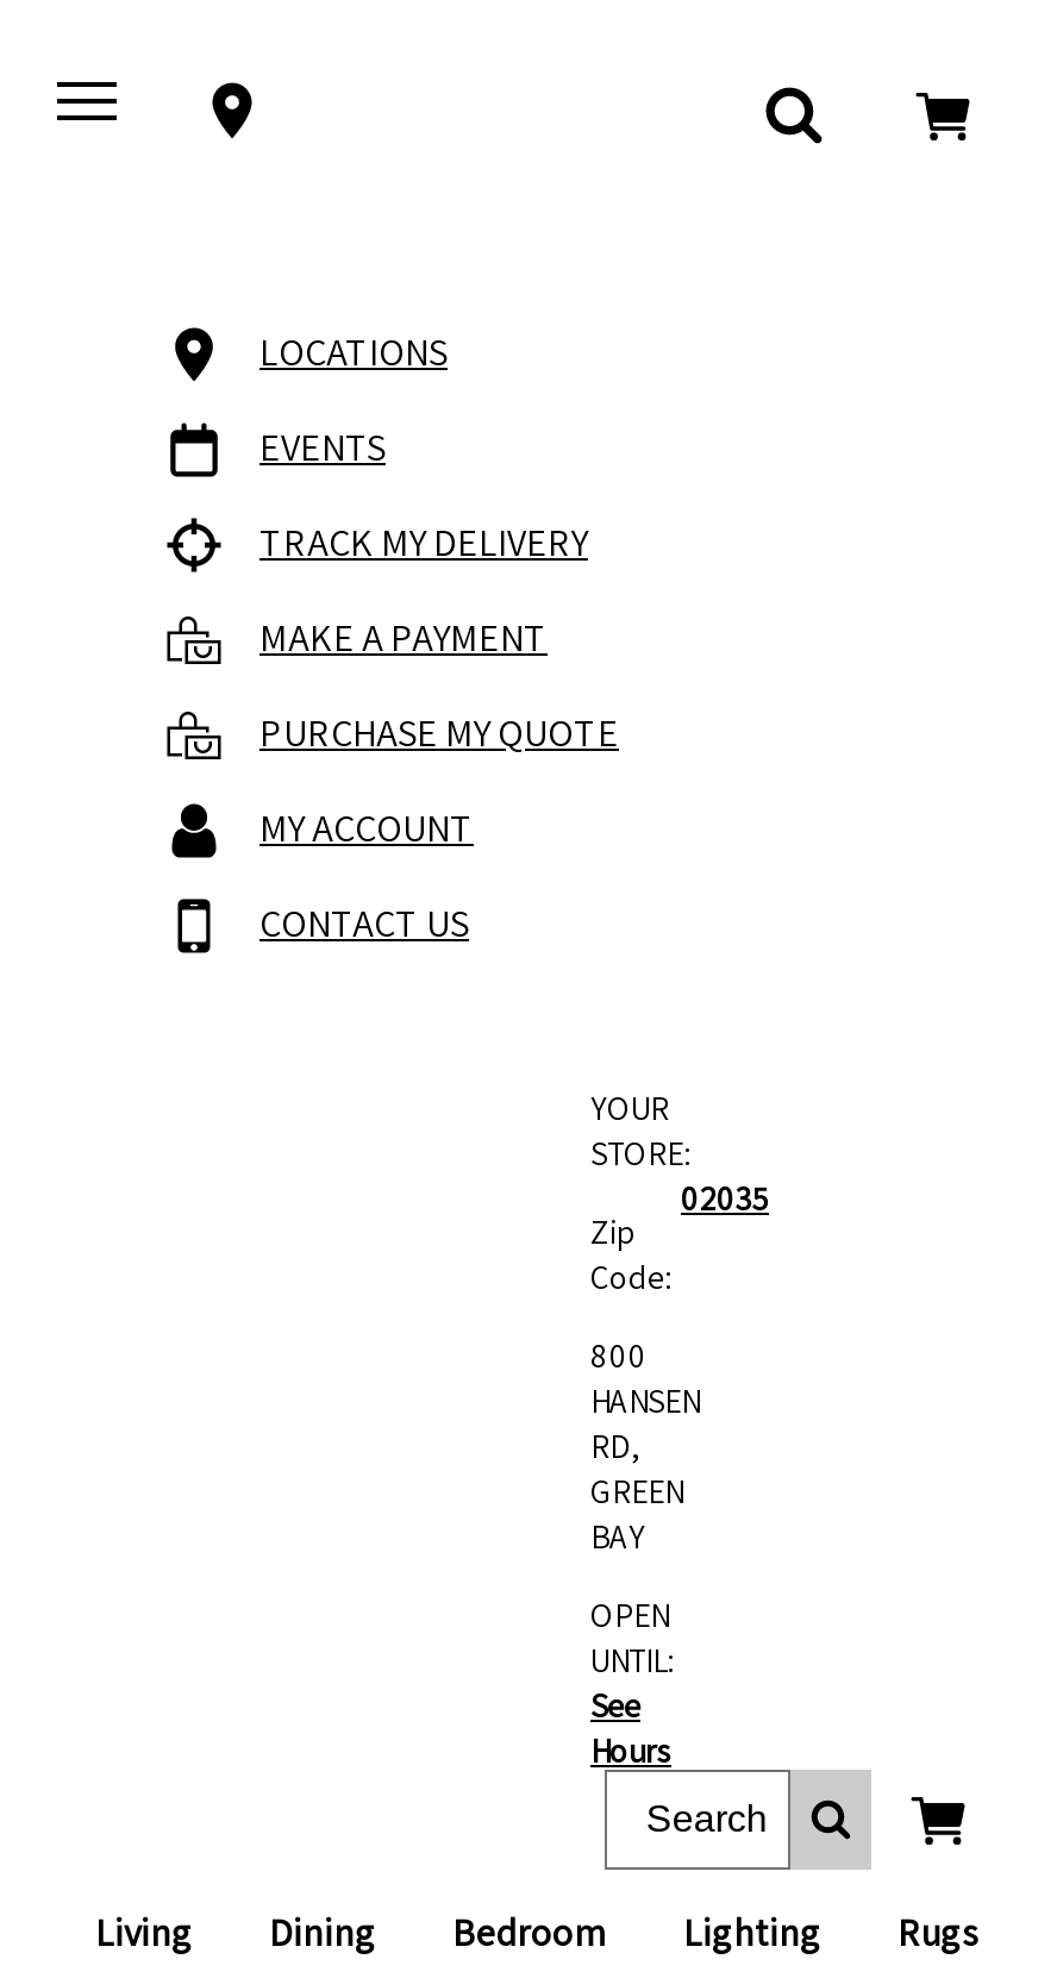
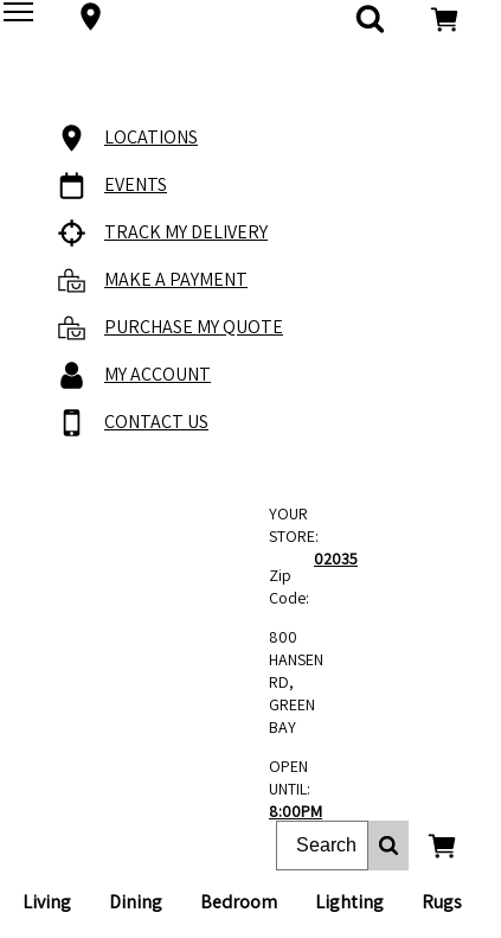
[590,1684,671,1772] See | Hours -> [269,800,322,822] 8:00PM

